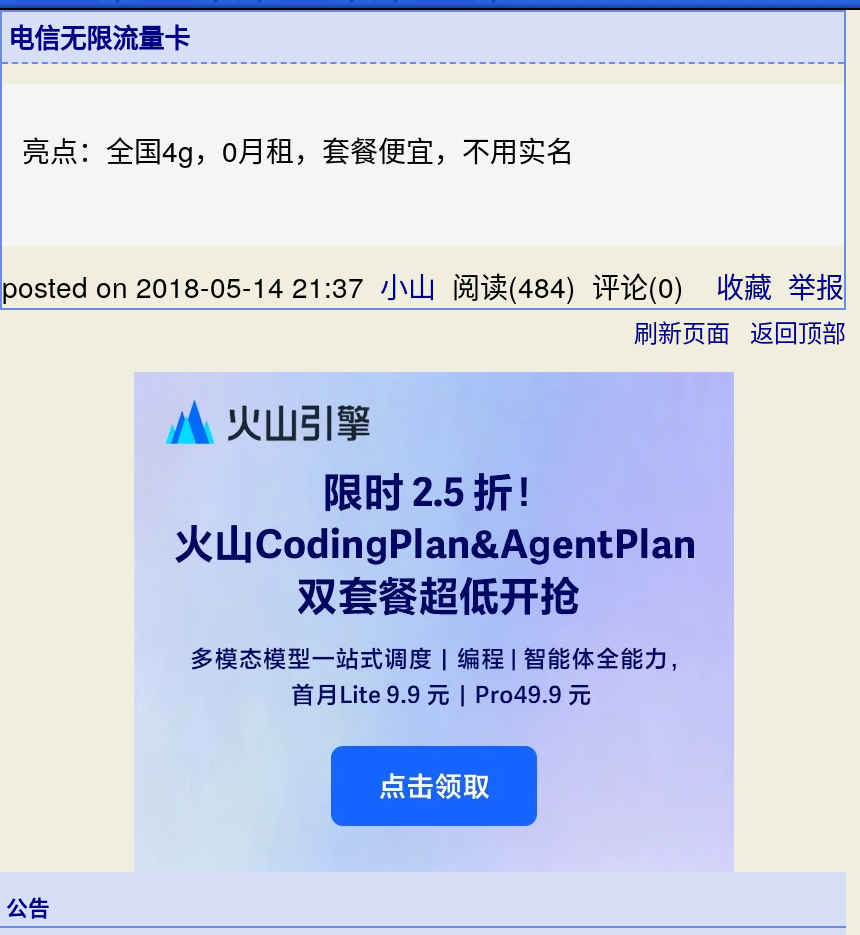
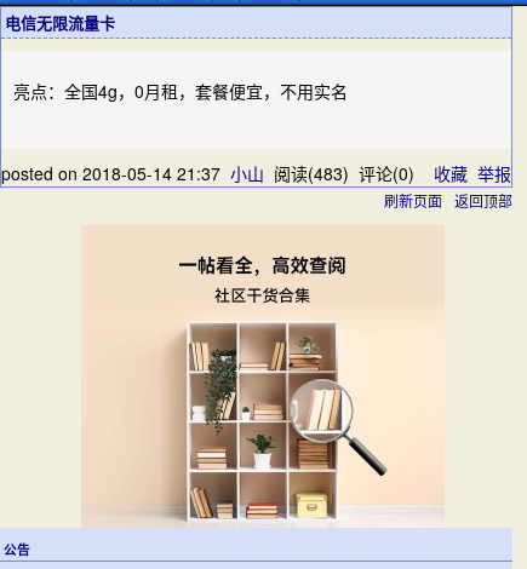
[2,266,844,306] posted on 2018-05-14 21:37 小山阅读(484) 评论(0)收藏 举报 -> [1,161,511,185] posted on 2018-05-14 21:37 小山阅读(483) 评论(0)收藏 举报
[136,372,734,870] [image] -> [81,225,445,528] [image]

